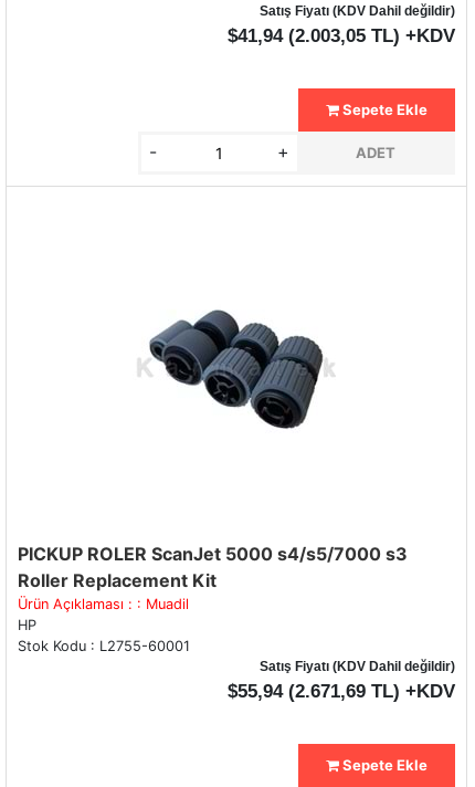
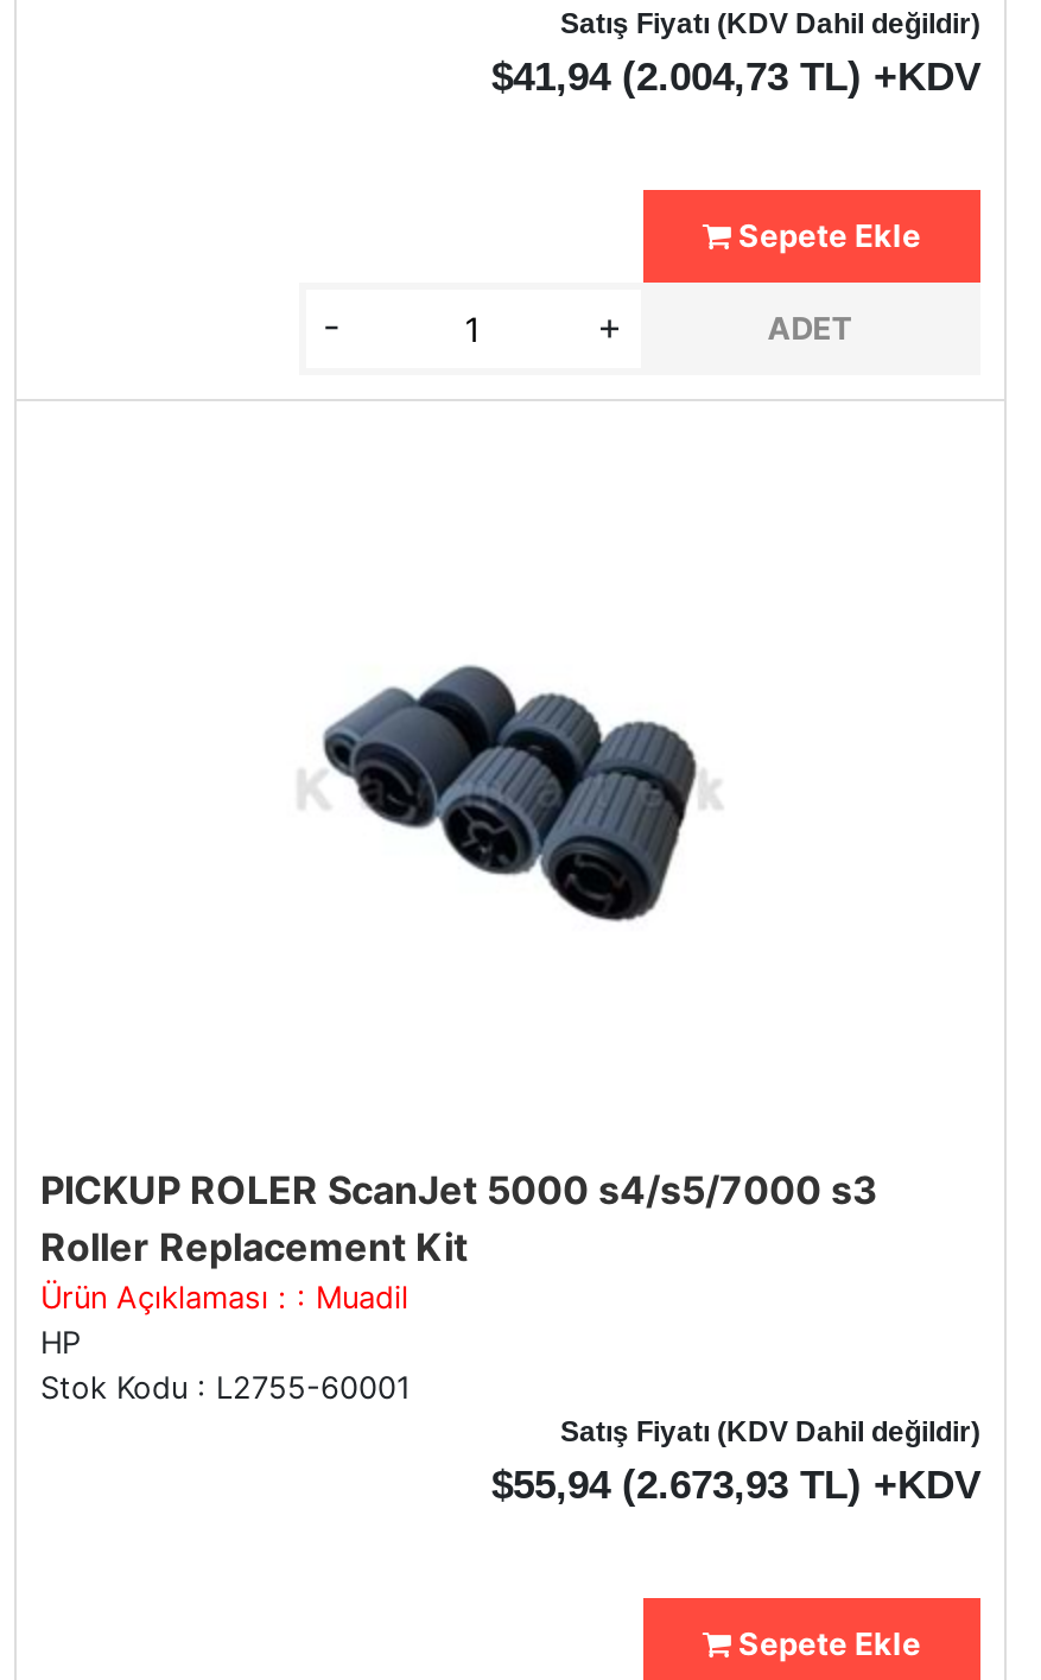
[228,25,455,46] $41,94 (2.003,05 TL) +KDV -> [491,54,980,99] $41,94 (2.004,73 TL) +KDV
[228,681,455,702] $55,94 (2.671,69 TL) +KDV -> [491,1462,980,1508] $55,94 (2.673,93 TL) +KDV

